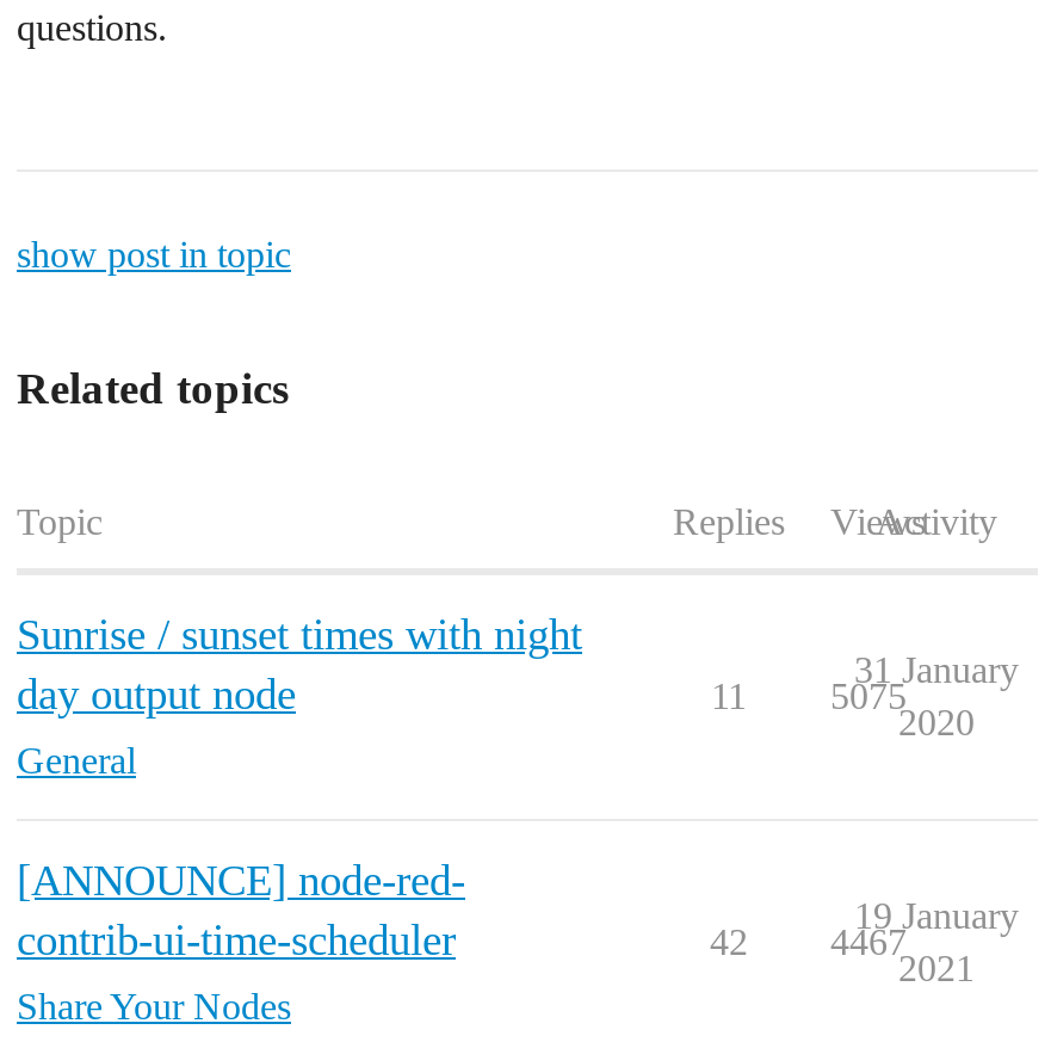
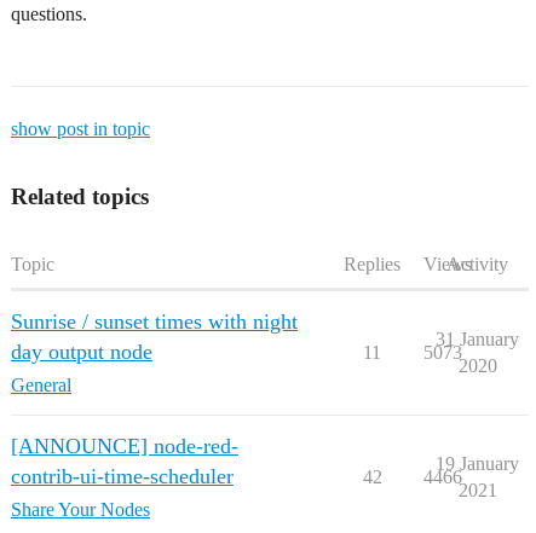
[830,676,907,716] 5075 -> [423,342,462,363] 5073
[830,921,907,962] 4467 -> [423,467,462,487] 4466

